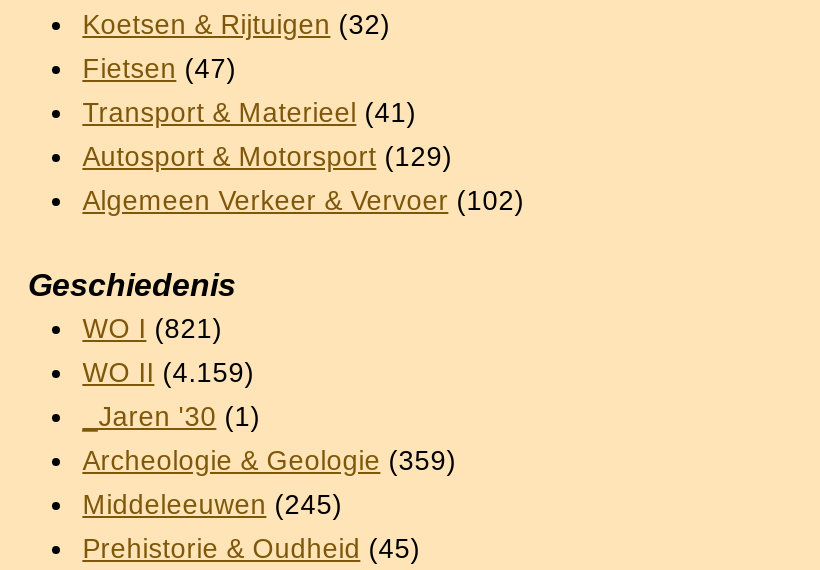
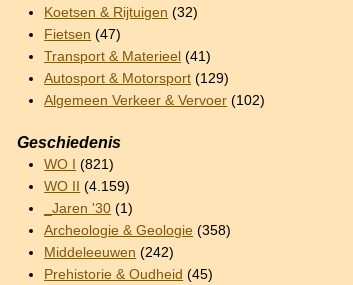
[82,445,456,475] Archeologie & Geologie (359) -> [44,223,231,238] Archeologie & Geologie (358)
[82,489,342,519] Middeleeuwen (245) -> [44,245,174,260] Middeleeuwen (242)

